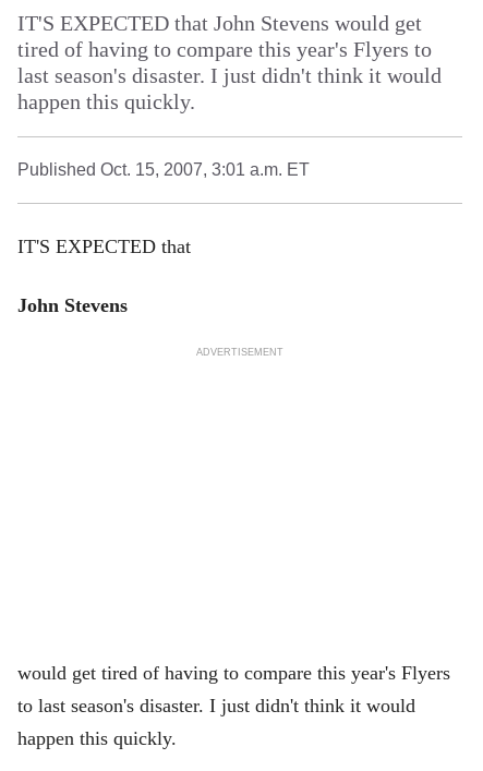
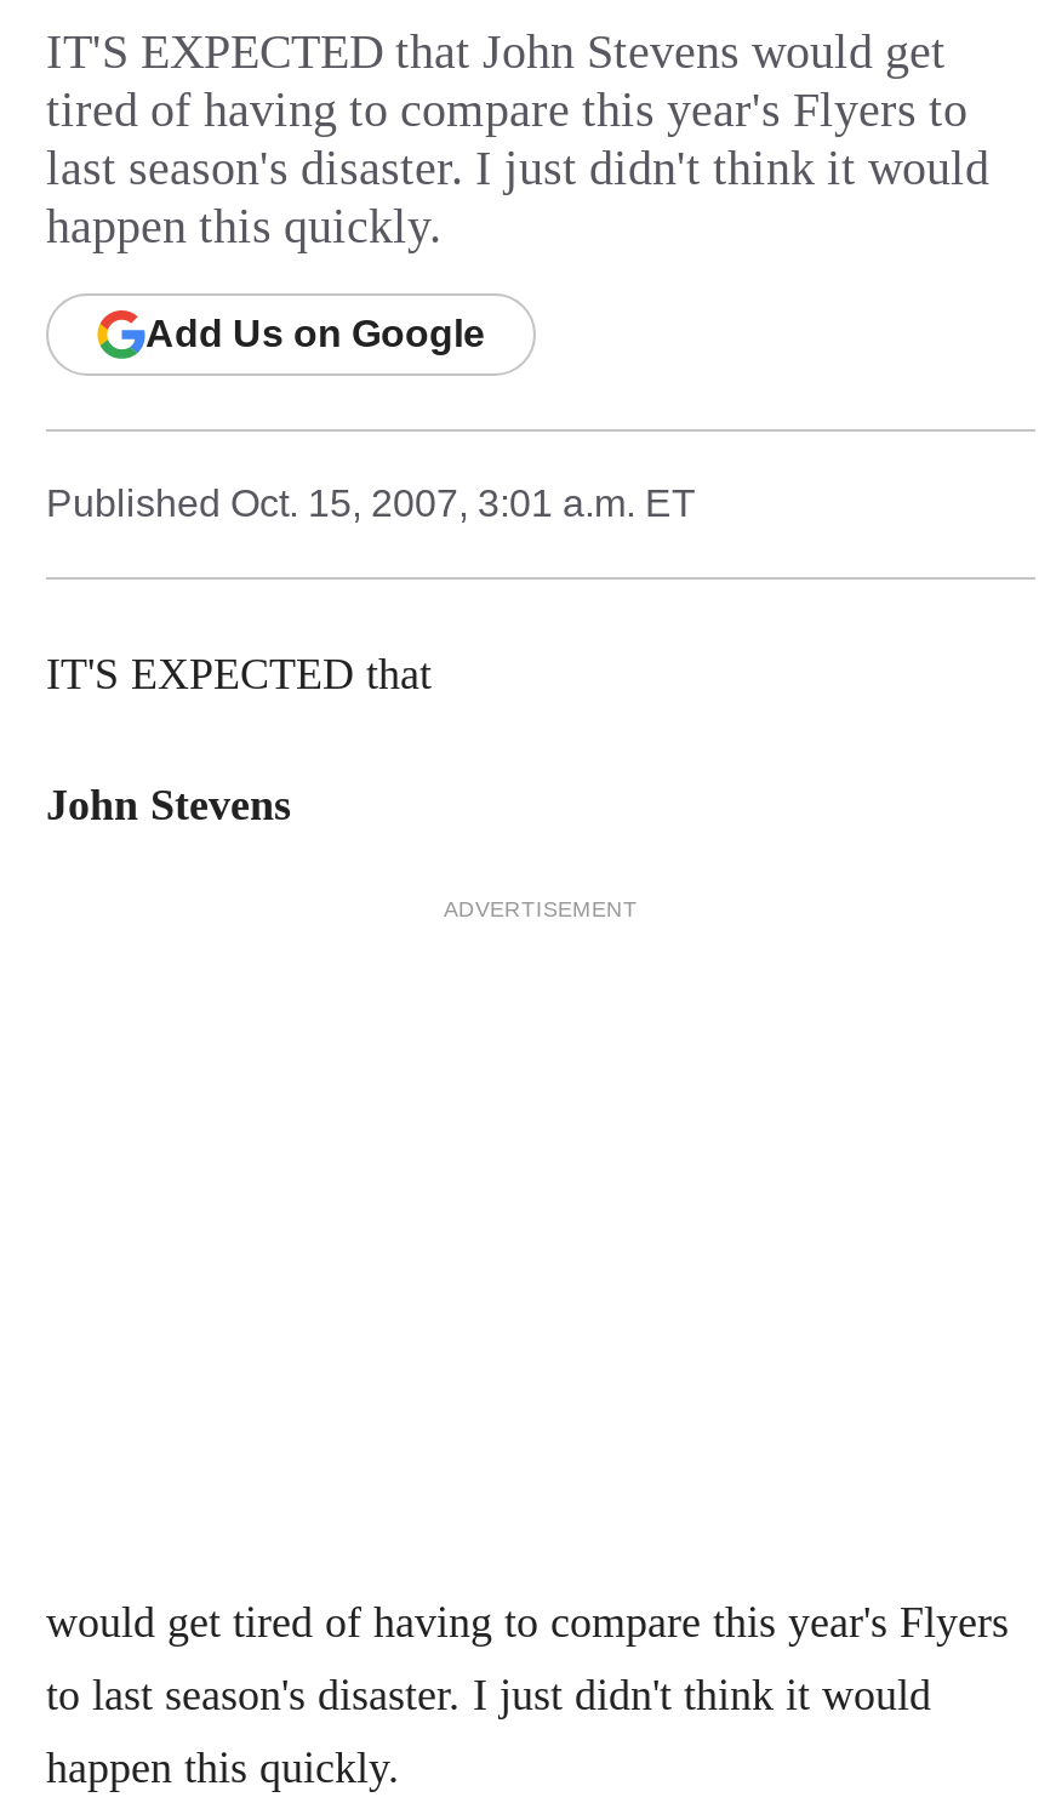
none -> [145,313,485,354] Add Us on Google

